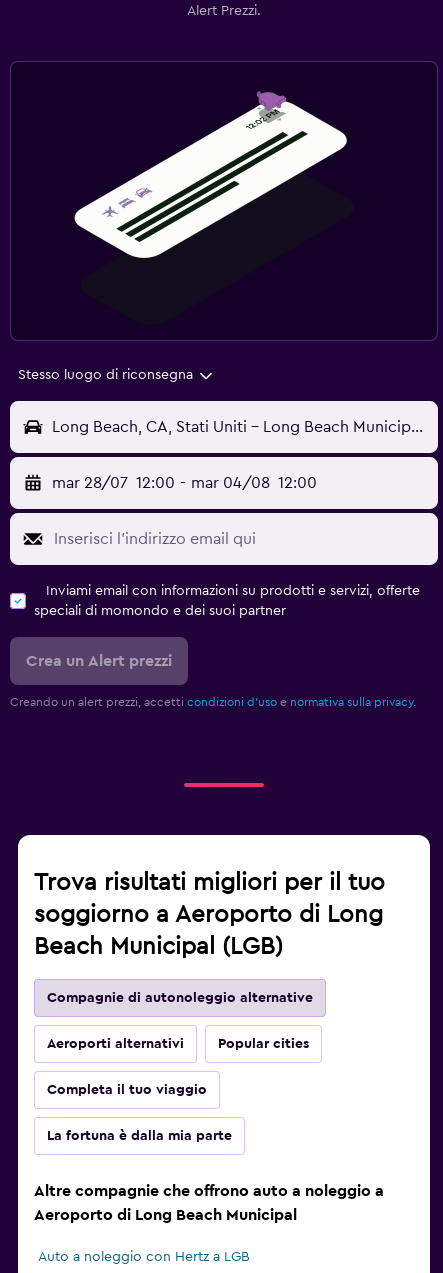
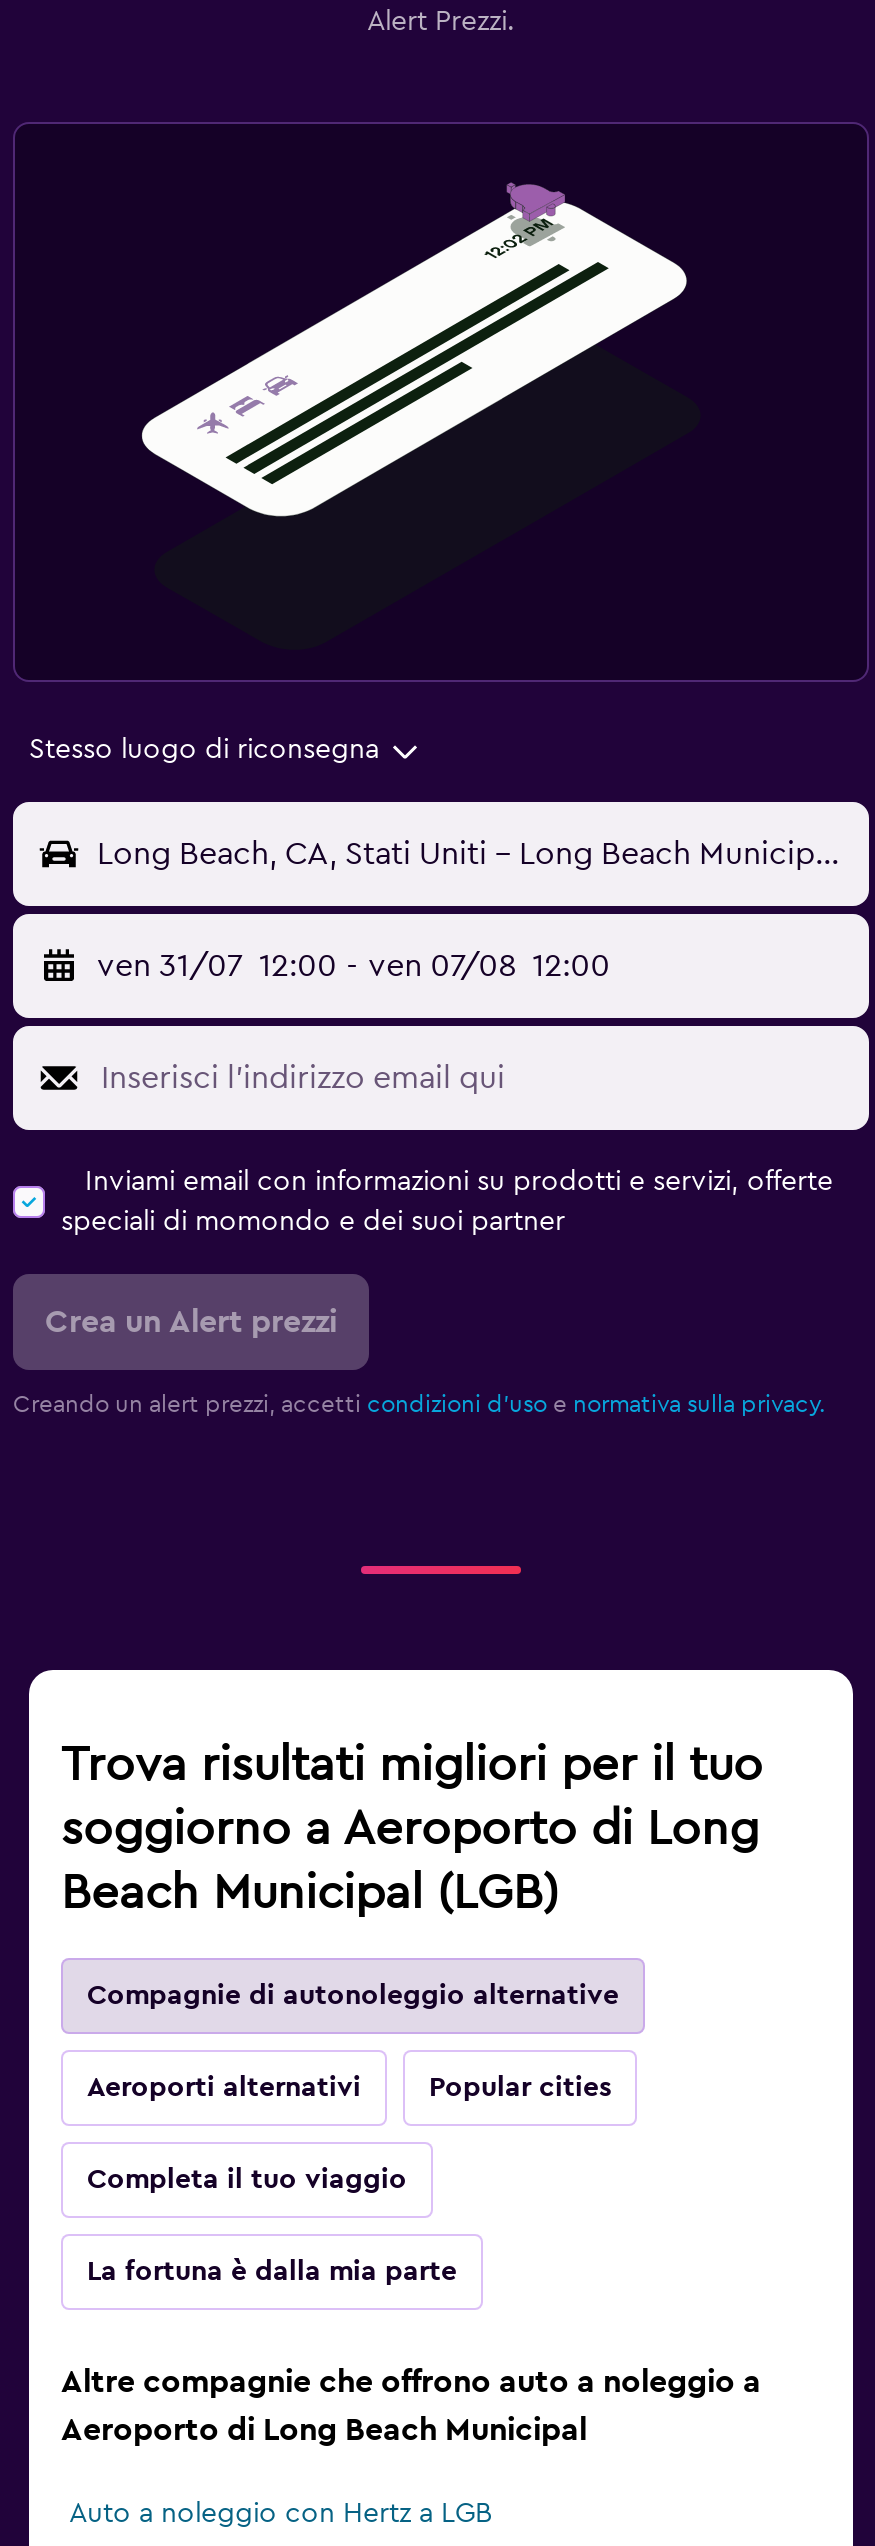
[52,475,317,491] mar 28/07 12:00 - mar 04/08 12:00 -> [97,951,610,983] ven 31/07 12:00 - ven 07/08 12:00

